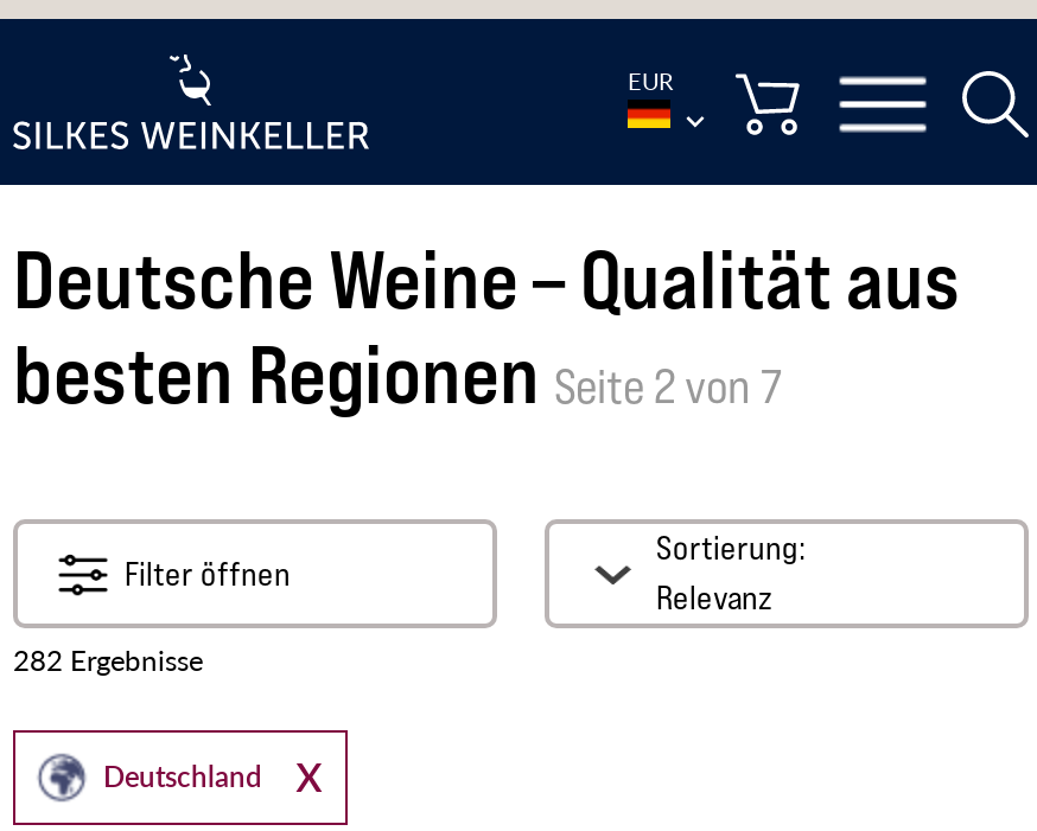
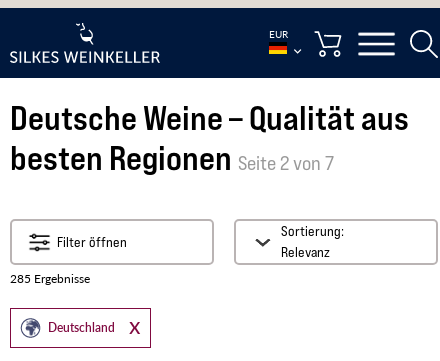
[13,640,203,680] 282 Ergebnisse -> [10,270,90,287] 285 Ergebnisse

